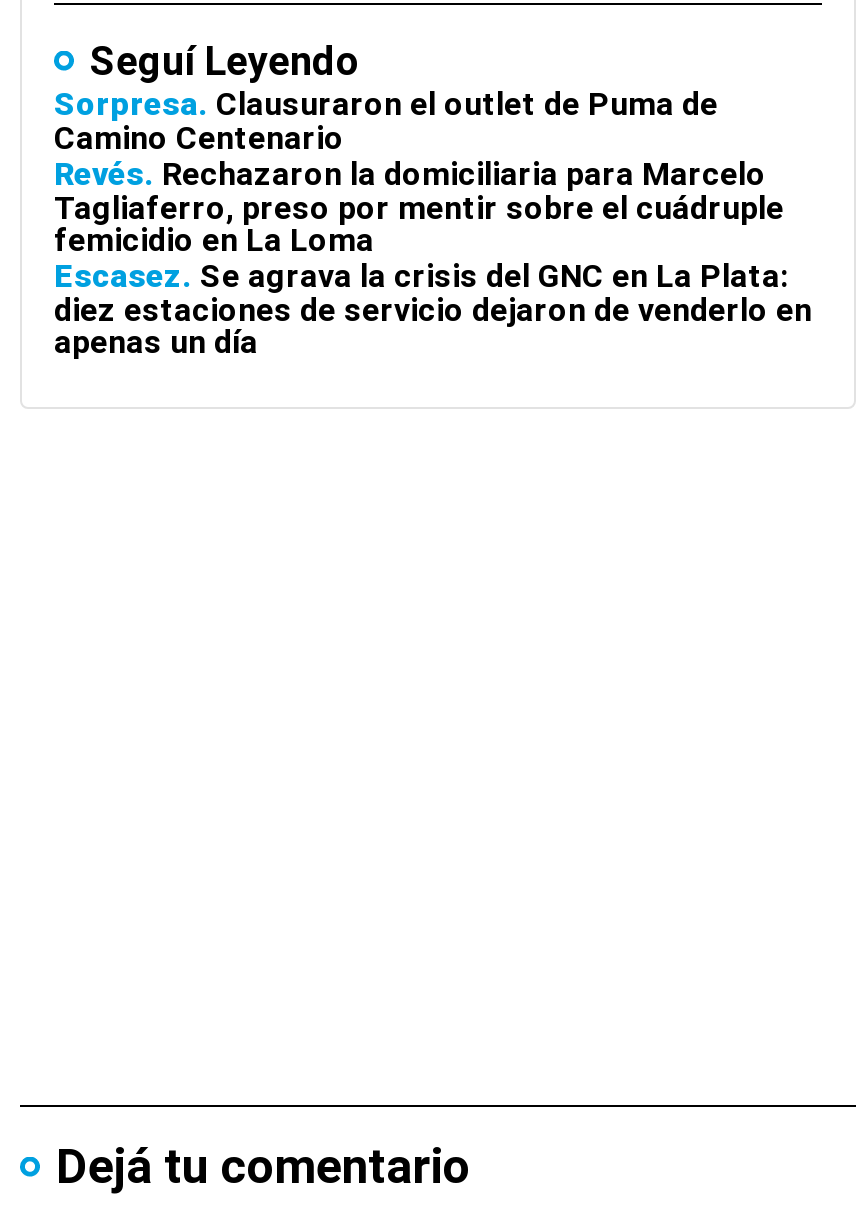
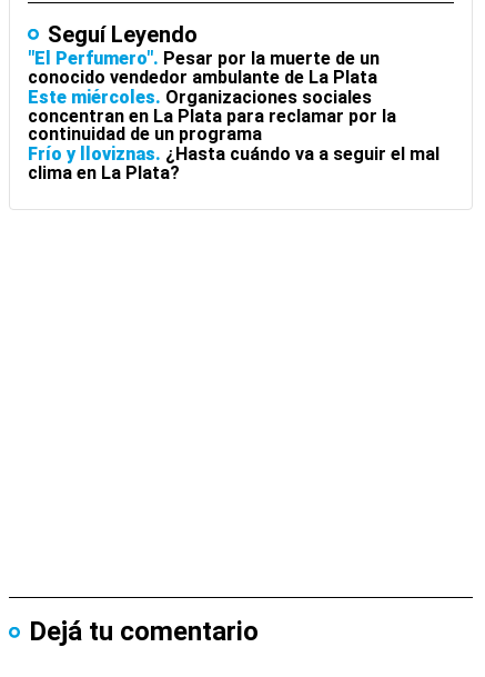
[54,85,812,361] Sorpresa Clausuraron el outlet de Puma de | Camino Centenario | Revés Rechazaron la domiciliaria para Marcelo | Tagliaferro, preso por mentir sobre el cuádruple | femicidio en La Loma | Escasez Se agrava la crisis del GNC en La Plata: | diez estaciones de servicio dejaron de venderlo en | apenas un día -> [28,48,439,183] "El Perfumero" Pesar por la muerte de un | conocido vendedor ambulante de La Plata | Este miércoles Organizaciones sociales | concentran en La Plata para reclamar por la | continuidad de un programa | Frío y lloviznas ¿Hasta cuándo va a seguir el mal | clima en La Plata?

